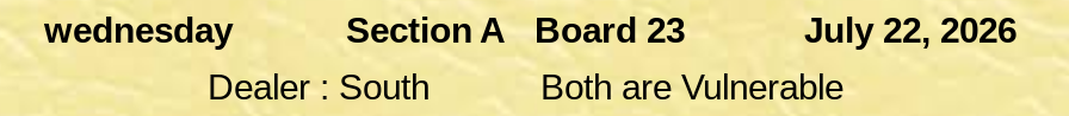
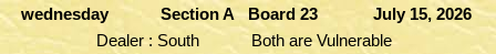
[804,9,1017,50] July 22, 2026 -> [373,4,472,23] July 15, 2026

